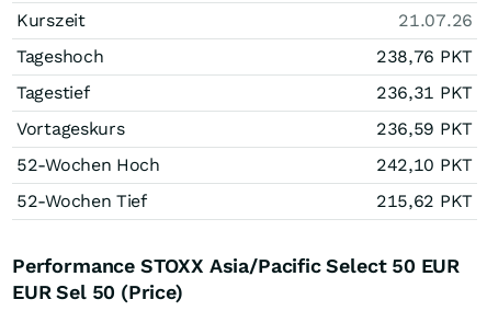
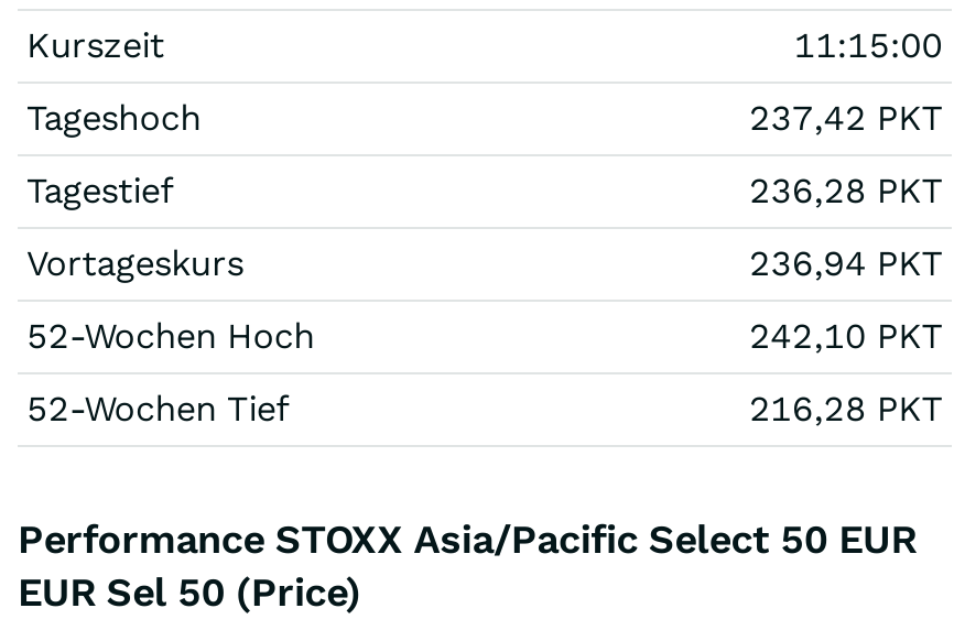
[399,10,473,31] 21.07.26 -> [794,24,943,66] 11:15:00
[376,46,473,67] 238,76 PKT -> [749,97,943,139] 237,42 PKT
[376,82,473,103] 236,31 PKT -> [749,170,943,211] 236,28 PKT
[376,118,473,139] 236,59 PKT -> [749,242,943,284] 236,94 PKT
[376,191,473,211] 215,62 PKT -> [749,388,943,430] 216,28 PKT

